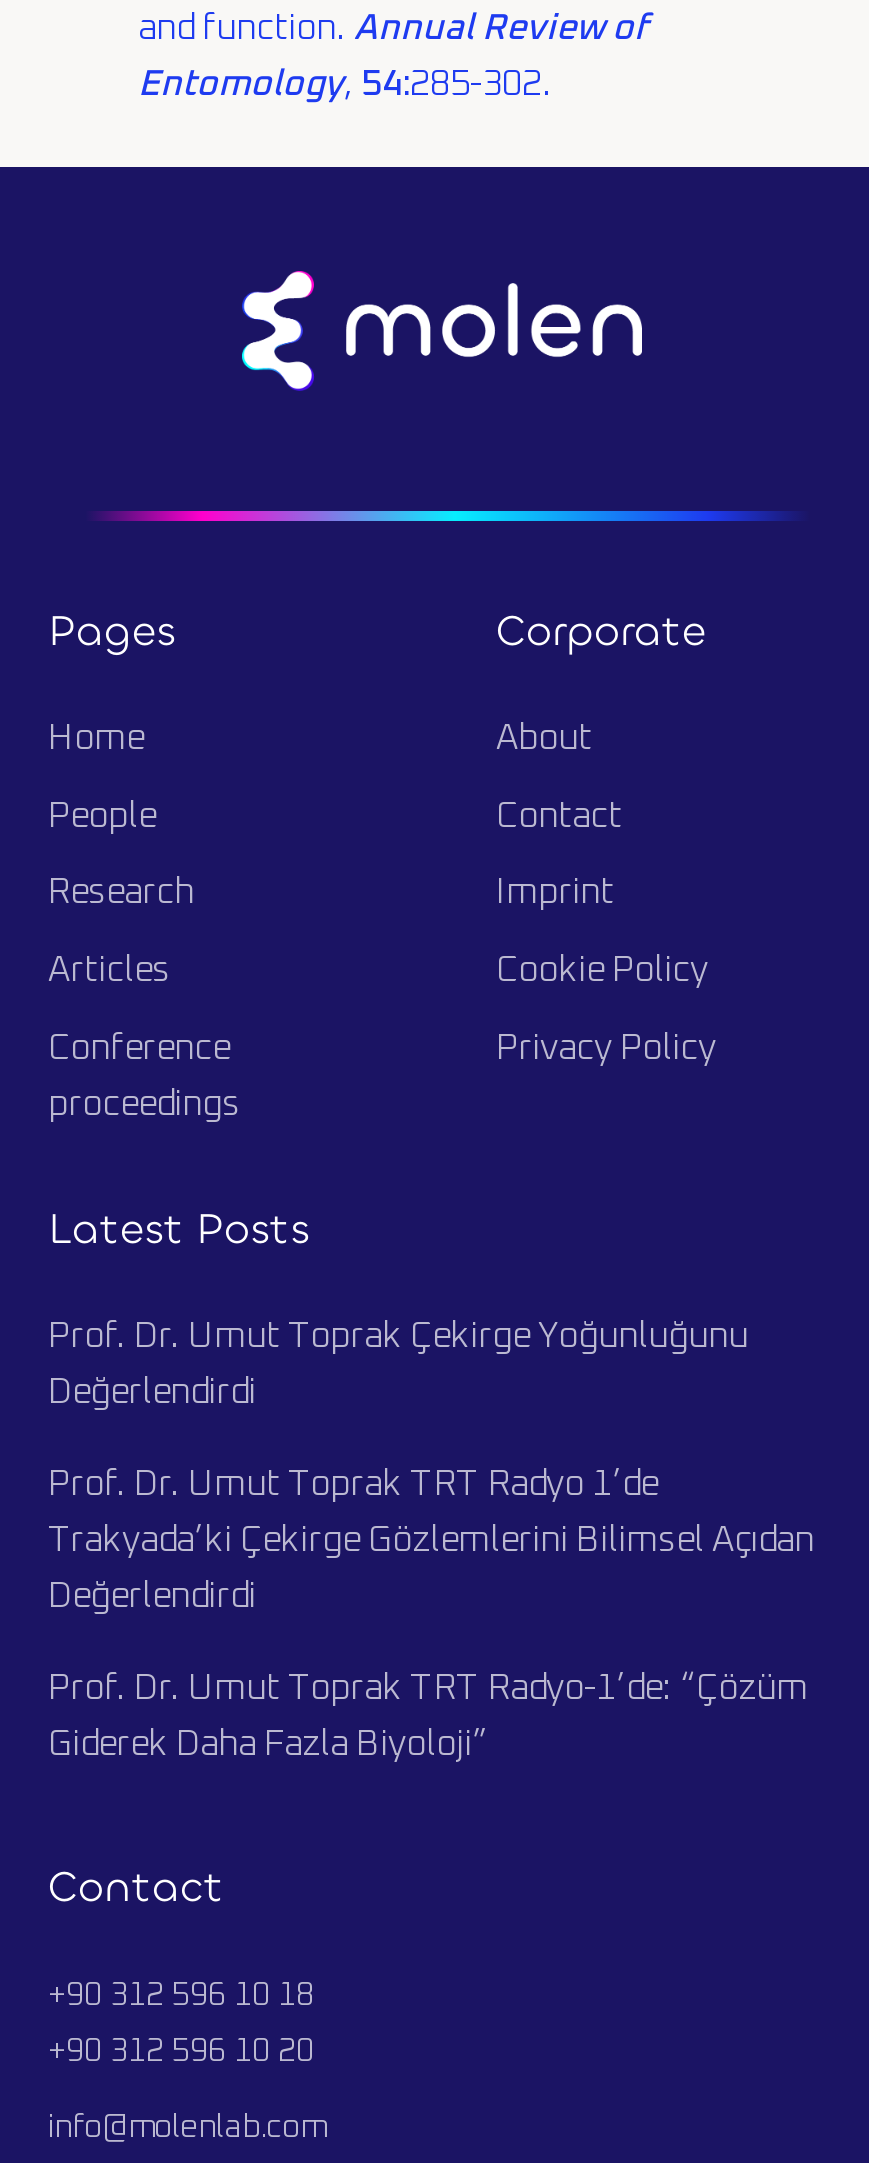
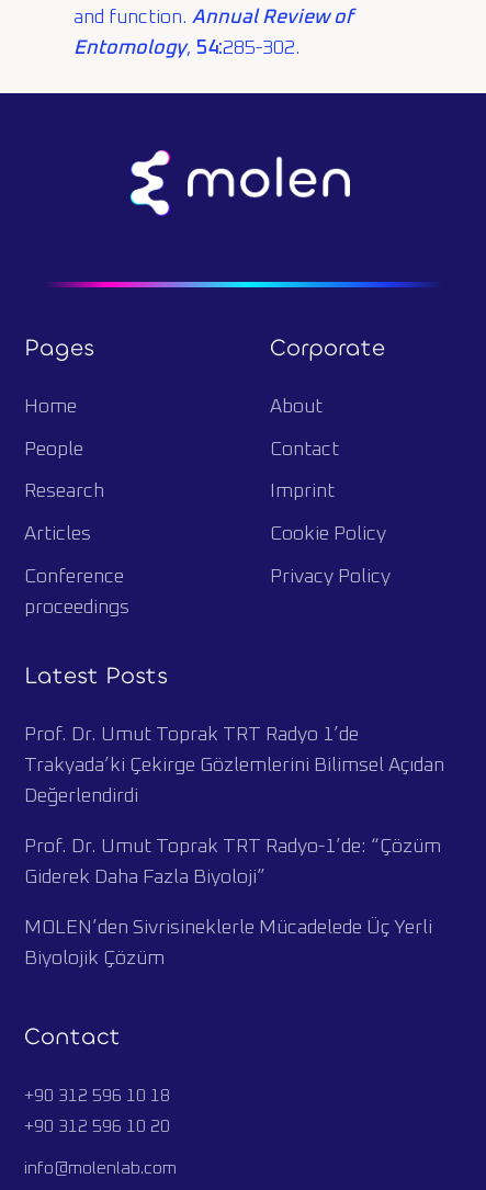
[48,1319,748,1411] Prof. Dr. Umut Toprak Çekirge Yoğunluğunu | Değerlendirdi -> none
moved [48,1467,814,1763] -> [24,725,444,887]: Prof. Dr. Umut Toprak TRT Radyo 1’de | Trakyada’ki Çekirge Gözlemlerini Bilimsel Açıdan | Değerlendirdi | Prof. Dr. Umut Toprak TRT Radyo-1’de: “Çözüm | Giderek Daha Fazla Biyoloji”
none -> [24,918,432,968] MOLEN’den Sivrisineklerle Mücadelede Üç Yerli | Biyolojik Çözüm

